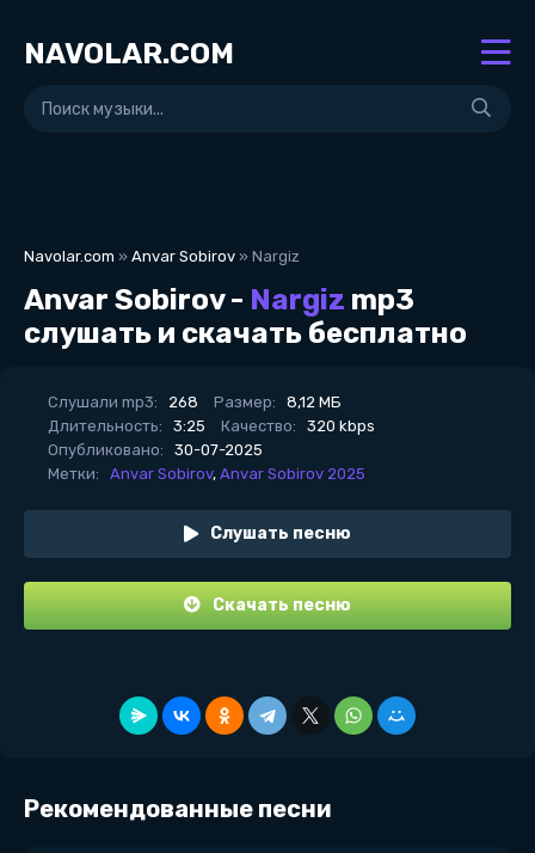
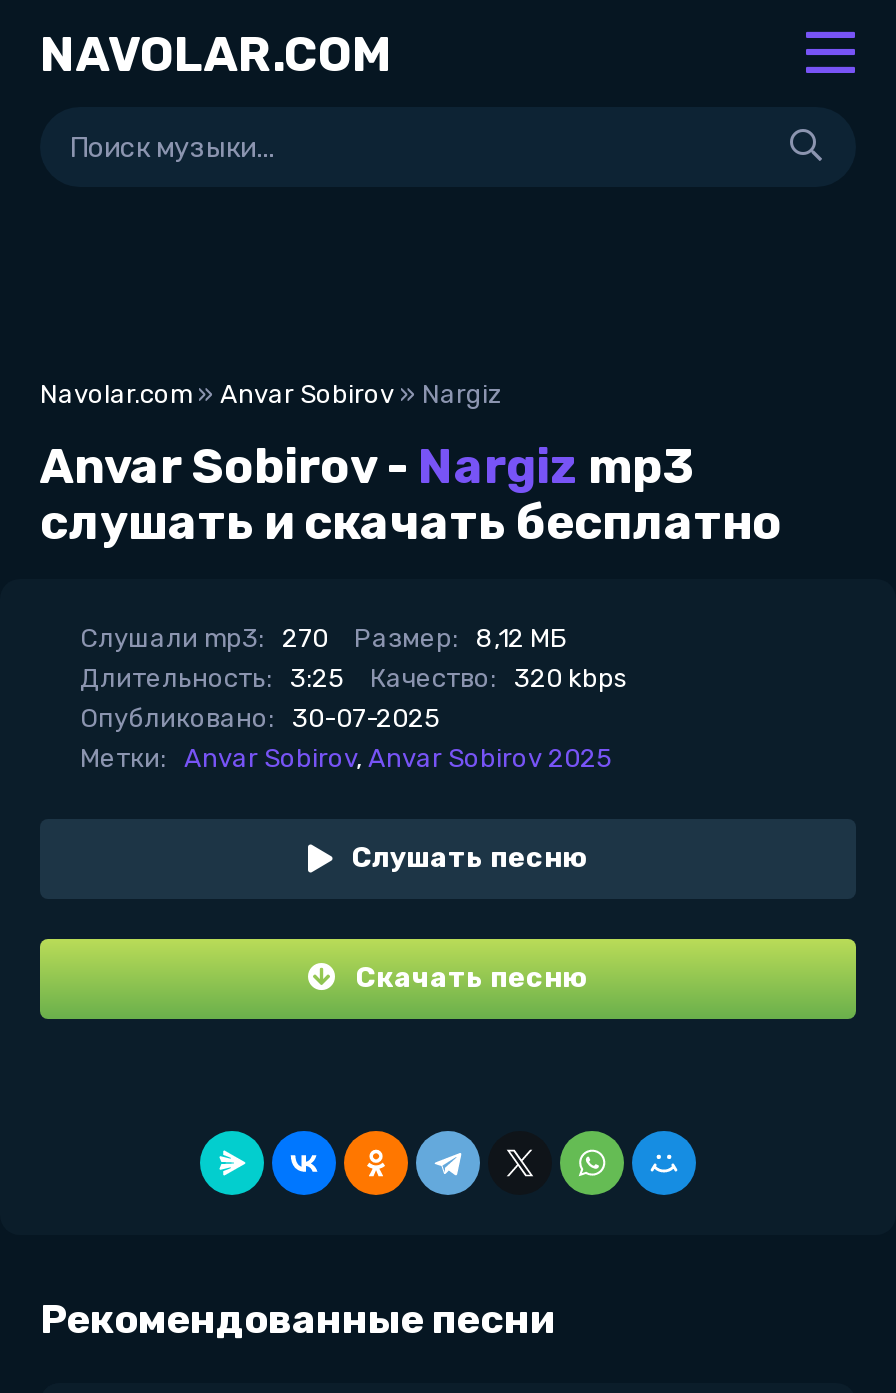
[48,393,342,411] Слушали mp3: 268 Размер: 8,12 МБ -> [80,623,568,653] Слушали mp3: 270 Размер: 8,12 МБ

